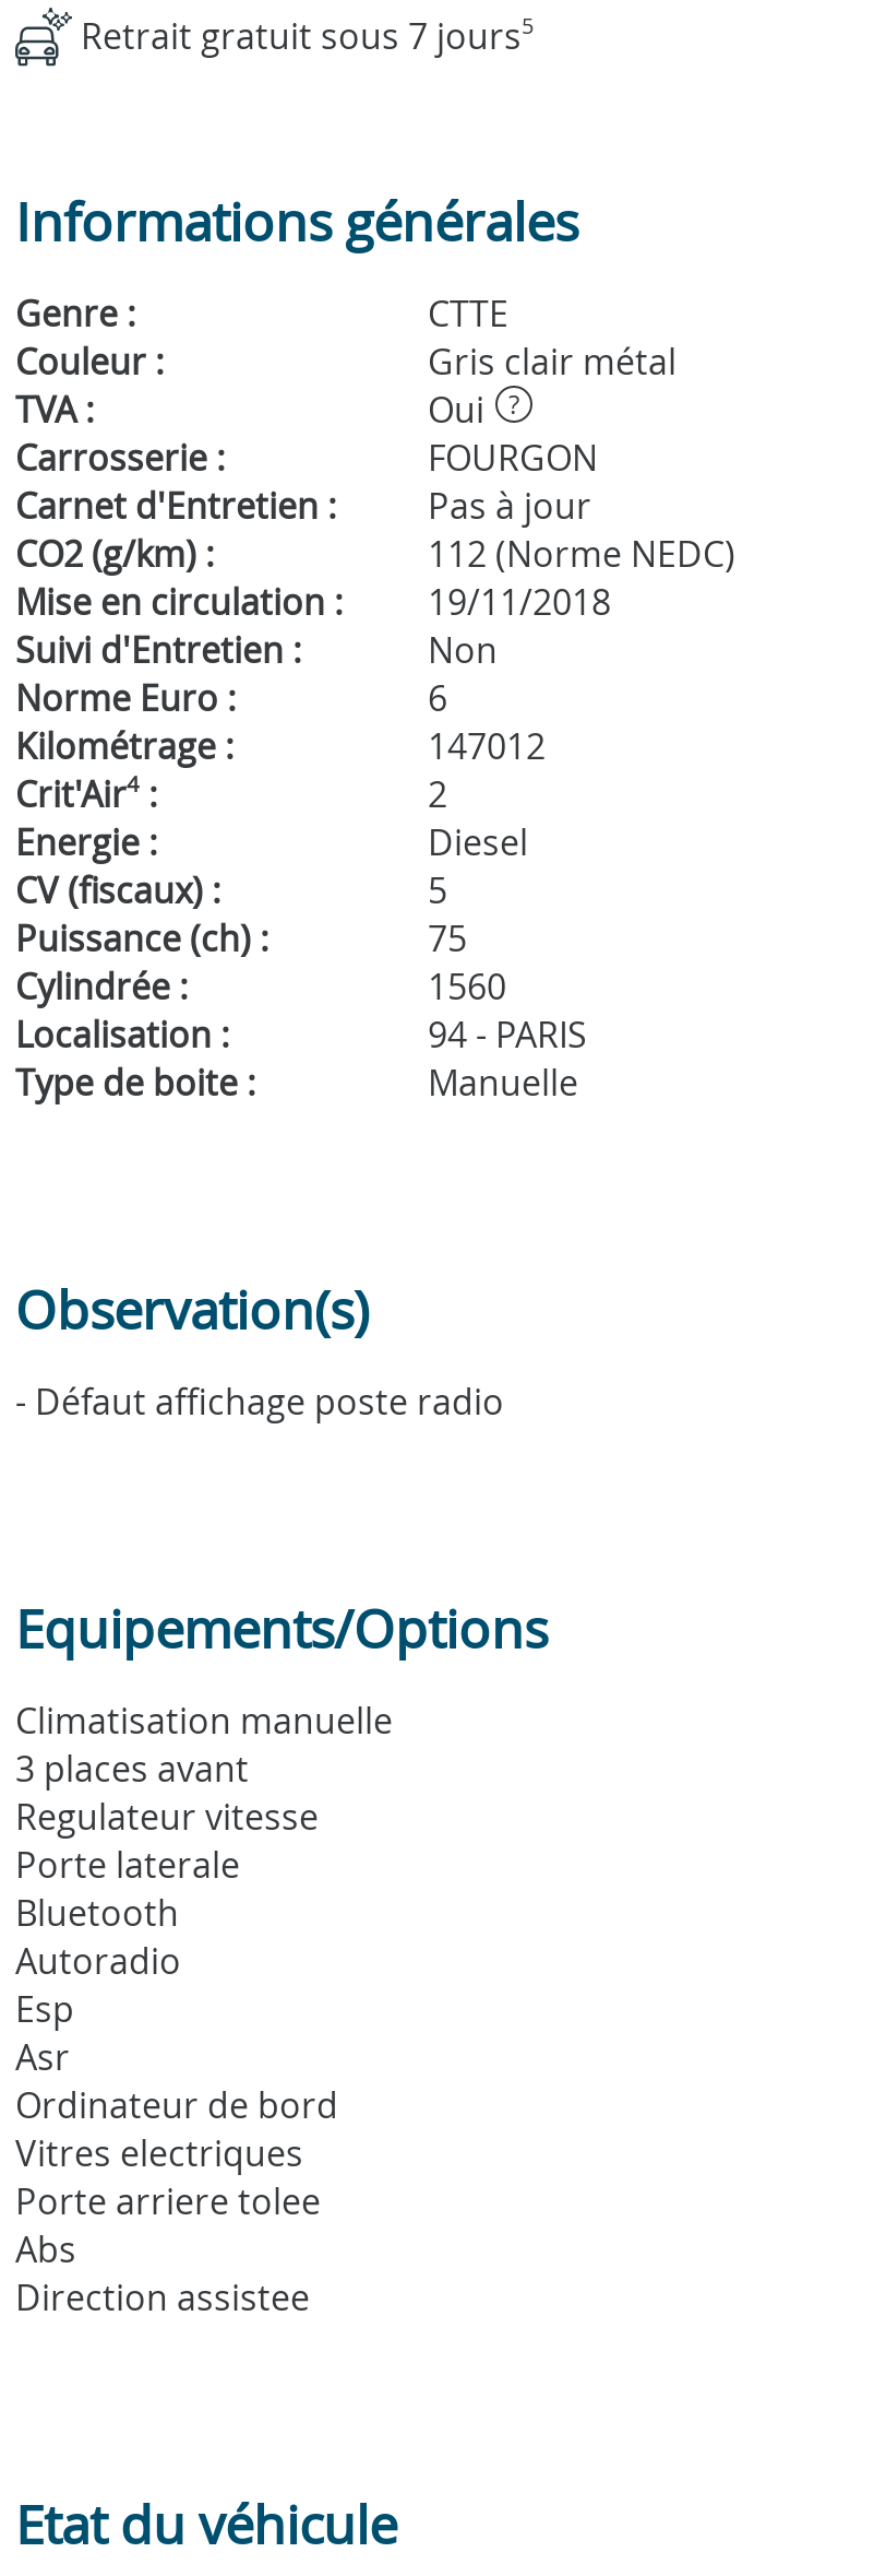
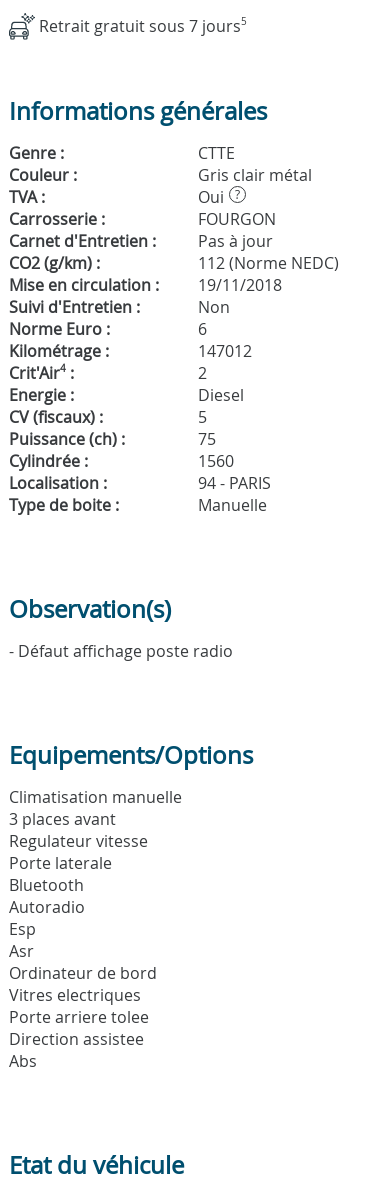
moved [15,2224,76,2272] -> [9,1049,37,1071]: Abs
moved [15,2272,310,2320] -> [9,1027,144,1049]: Direction assistee

